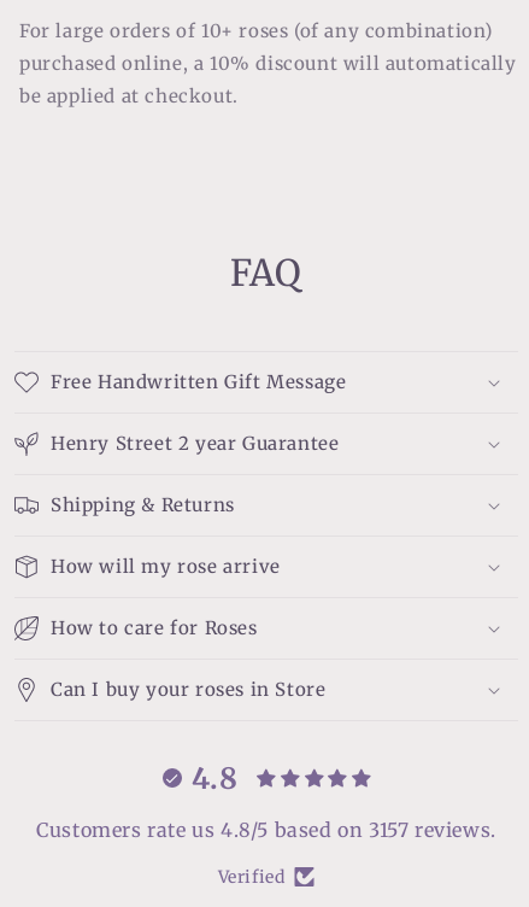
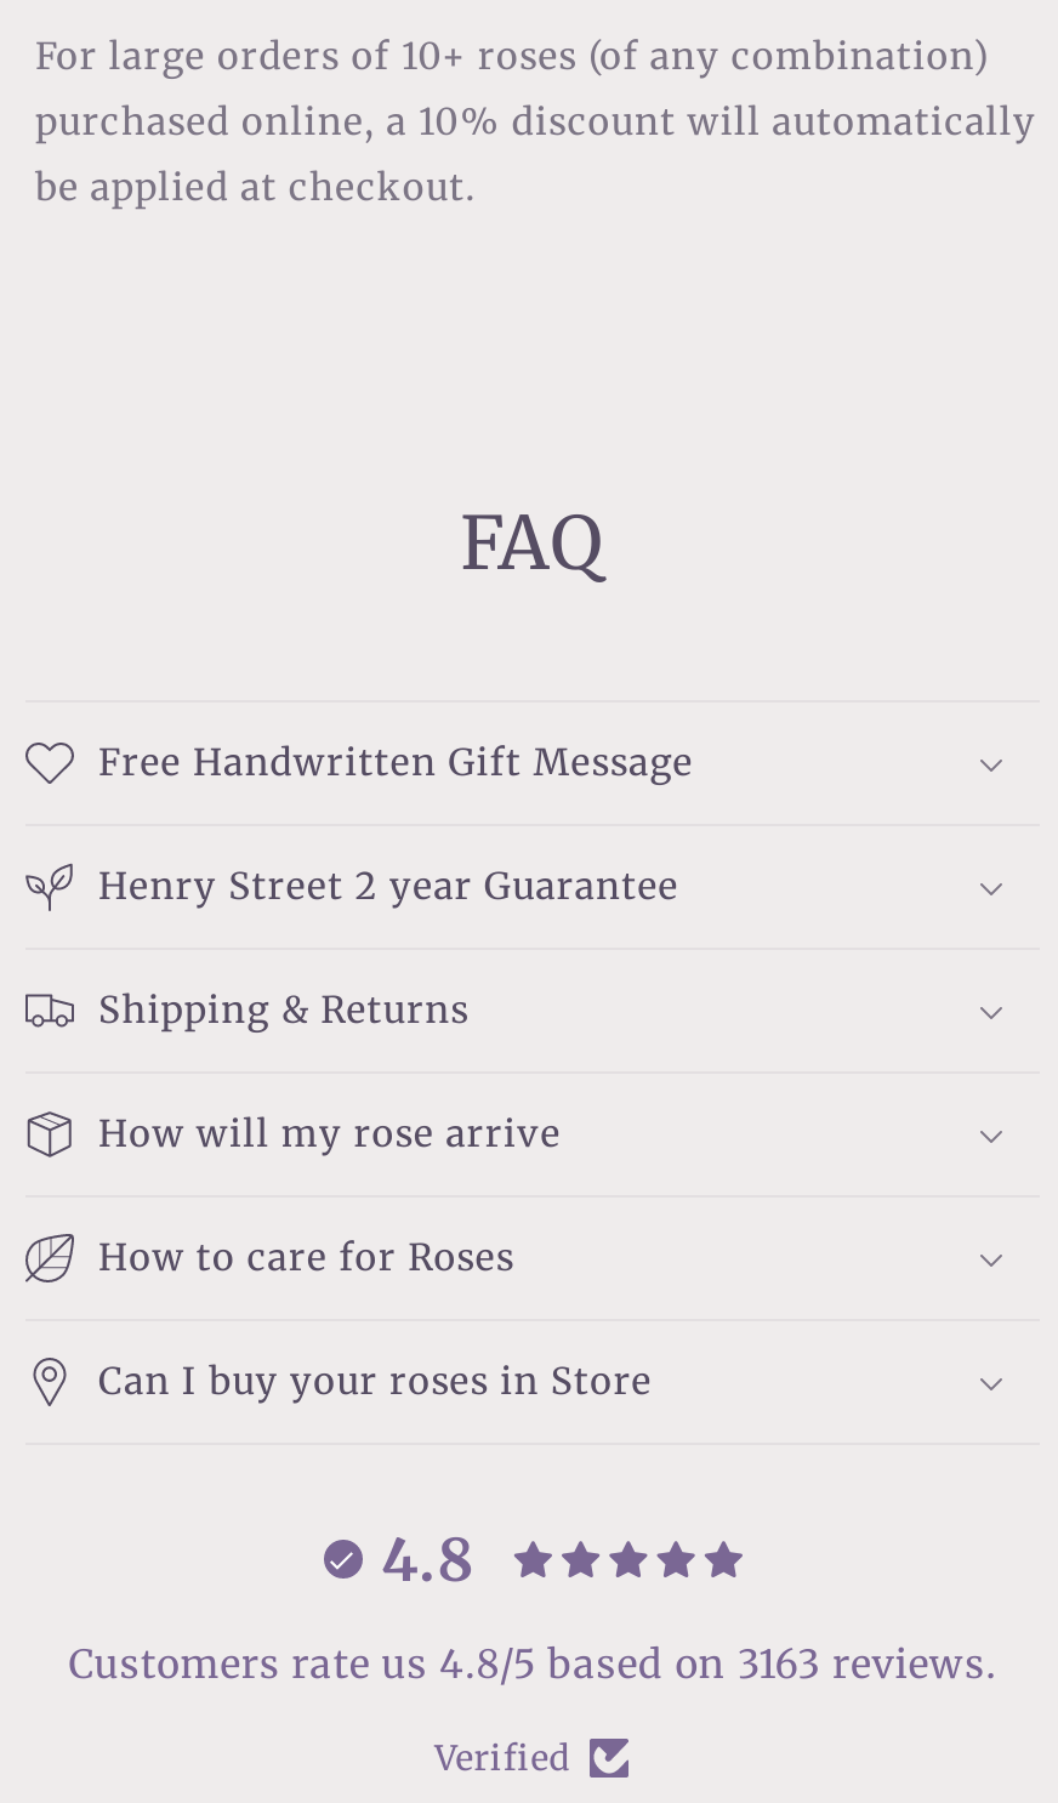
[36,818,496,842] Customers rate us 4.8/5 based on 3157 reviews. -> [68,1640,997,1688] Customers rate us 4.8/5 based on 3163 reviews.

